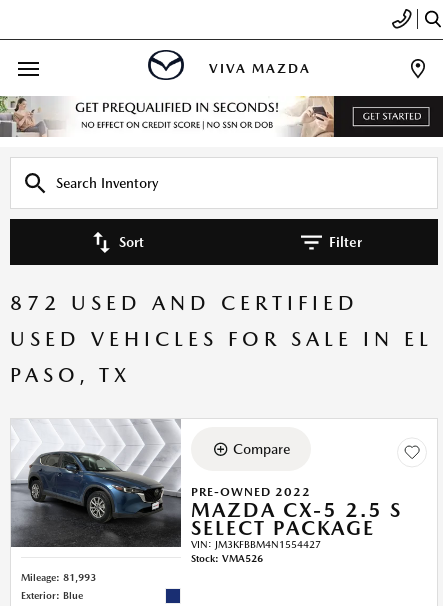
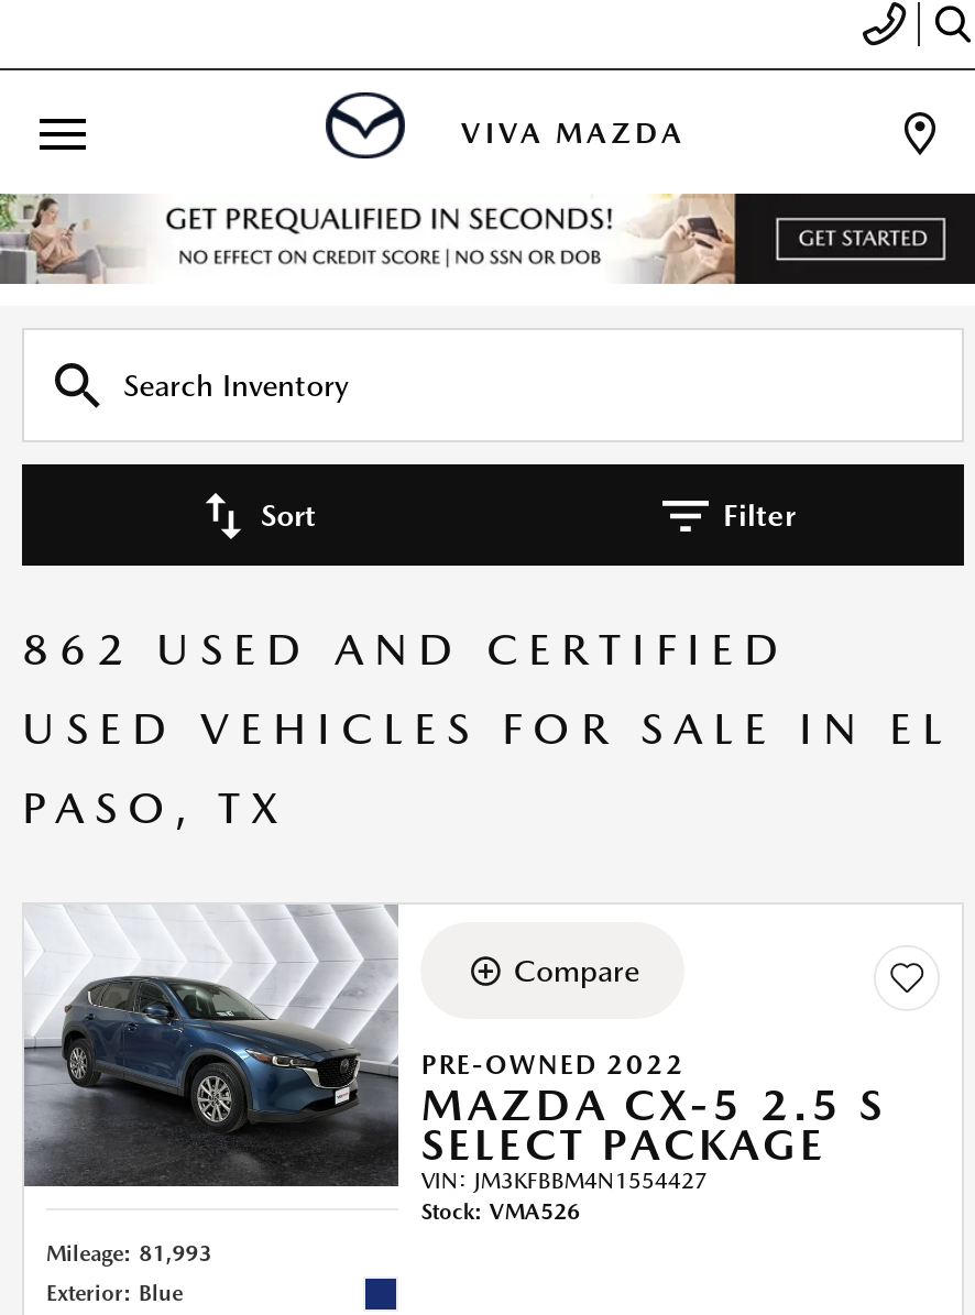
[10,291,359,315] 872 USED AND CERTIFIED -> [22,624,790,677] 862 USED AND CERTIFIED

